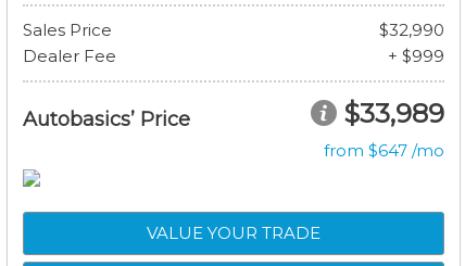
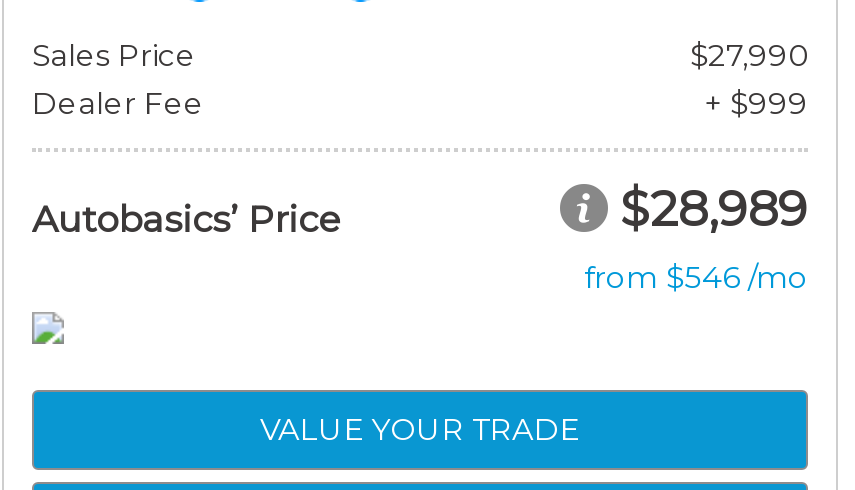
[379,20,444,40] $32,990 -> [690,36,808,74] $27,990
[343,98,444,129] $33,989 -> [620,180,808,238] $28,989
[324,140,444,161] from $647 /mo -> [584,258,808,296] from $546 /mo

